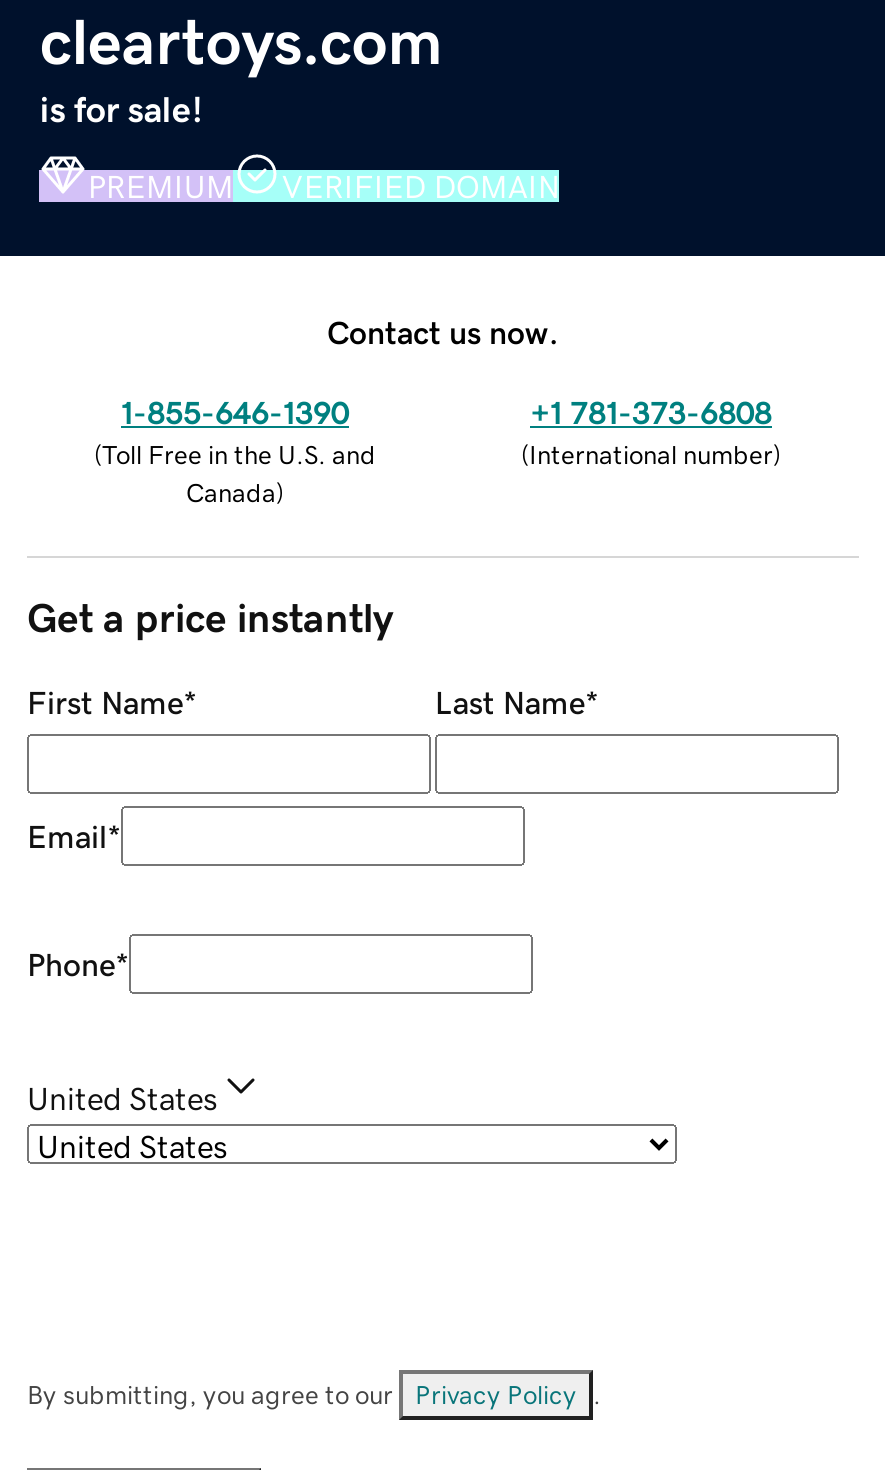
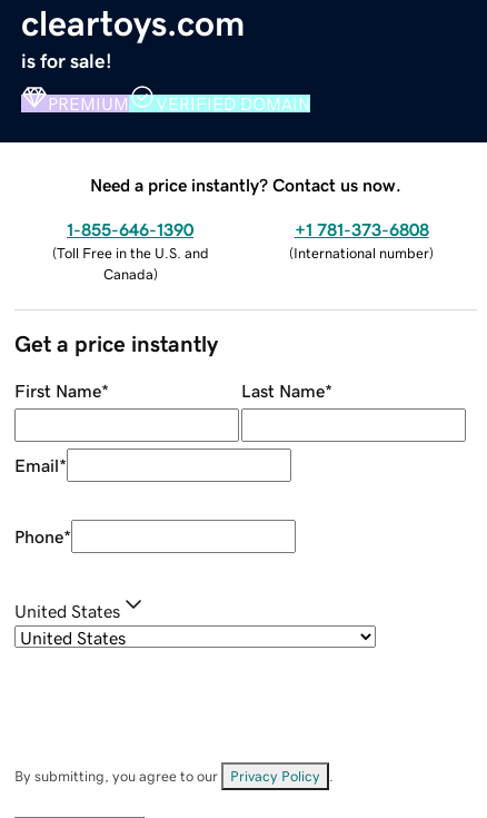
[327,315,559,347] Contact us now. -> [90,175,401,193] Need a price instantly? Contact us now.

